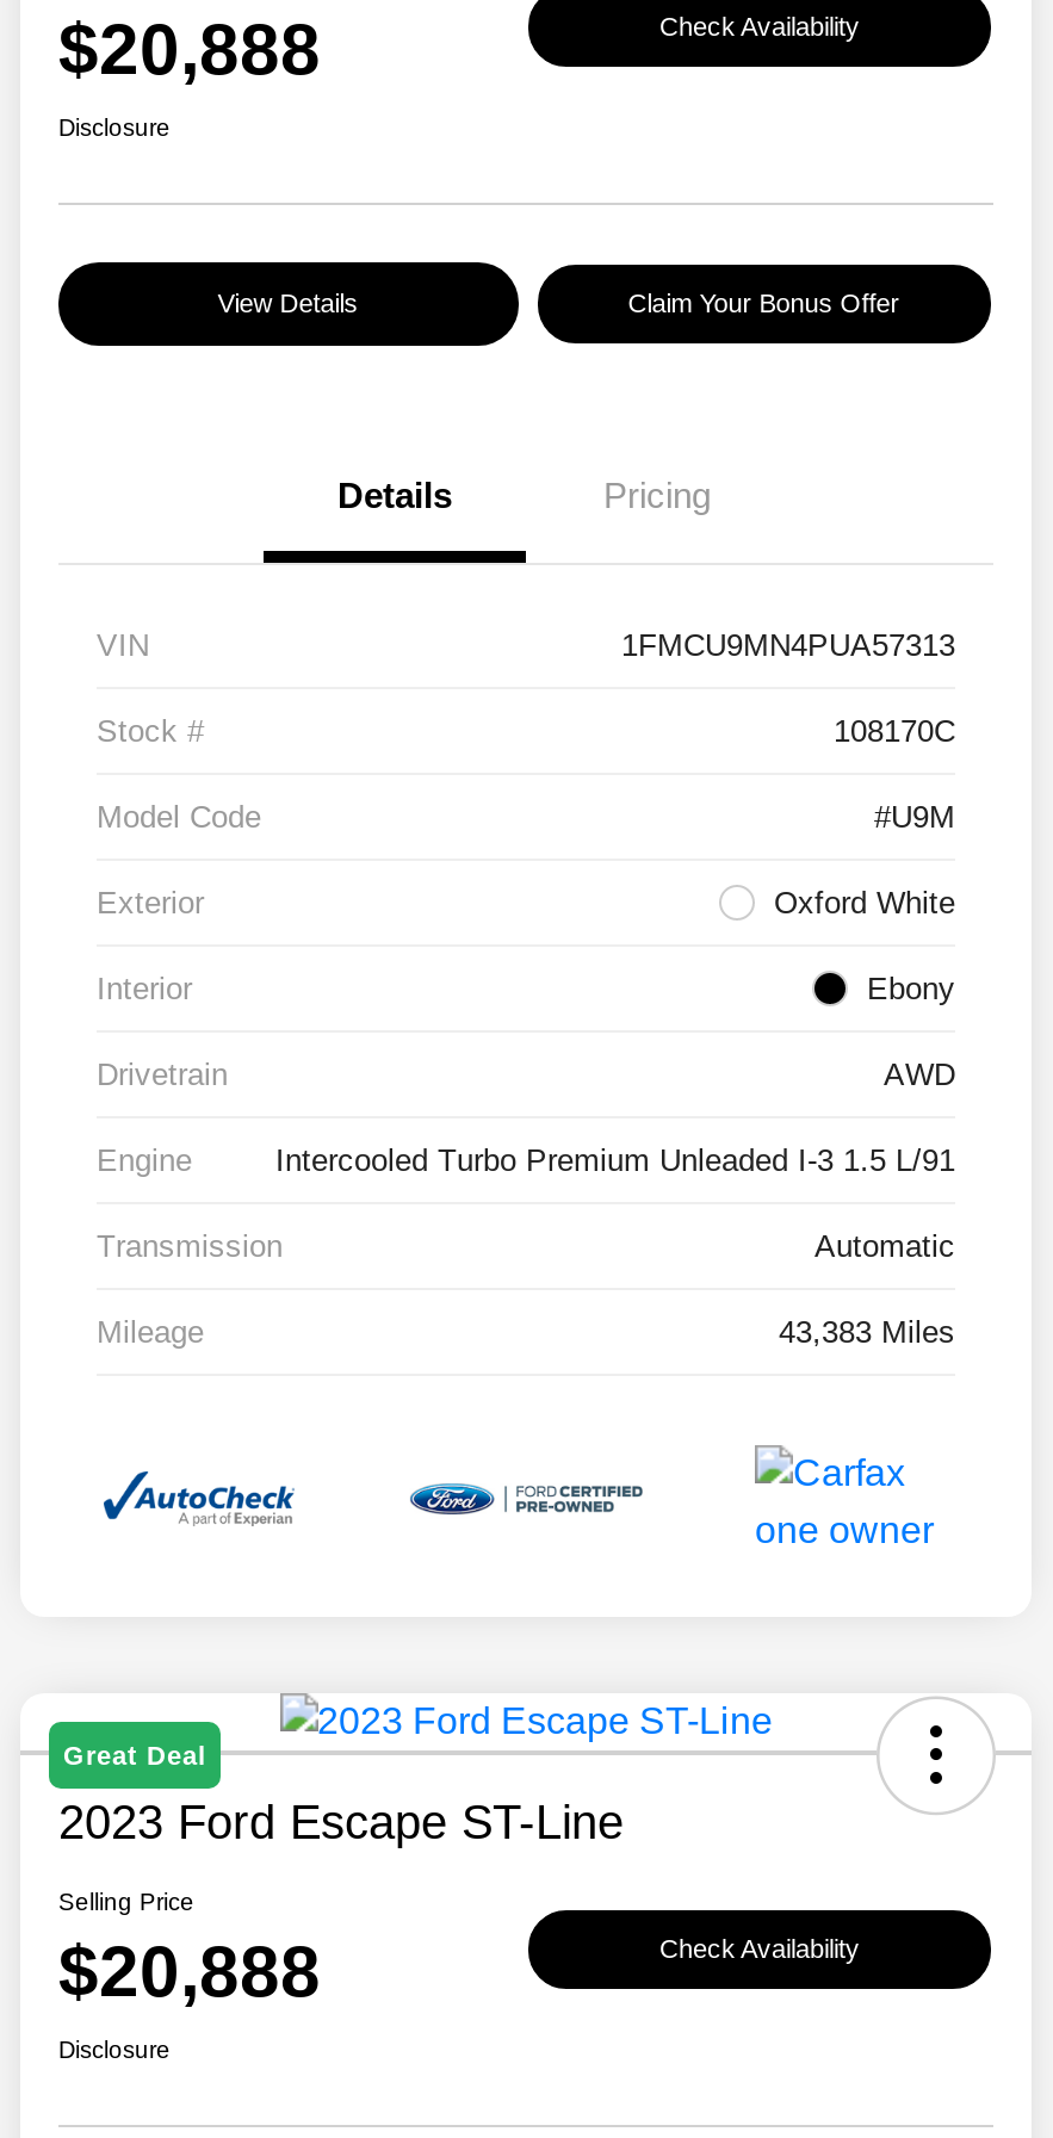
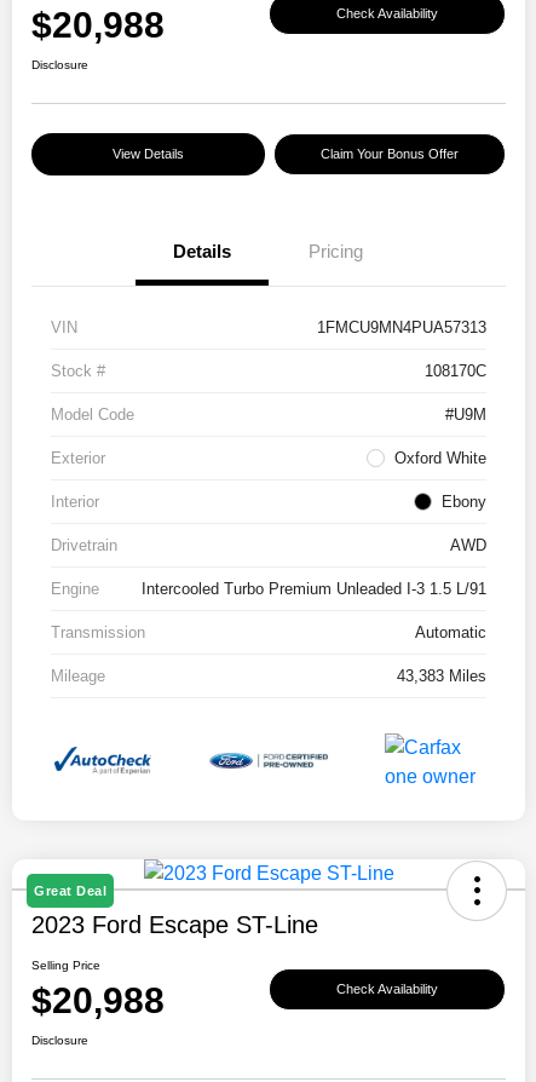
[58,10,321,89] $20,888 -> [31,5,165,45] $20,988
[58,1932,321,2011] $20,888 -> [31,981,165,1021] $20,988

